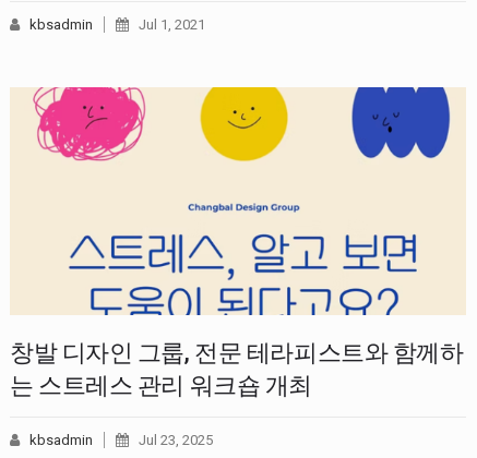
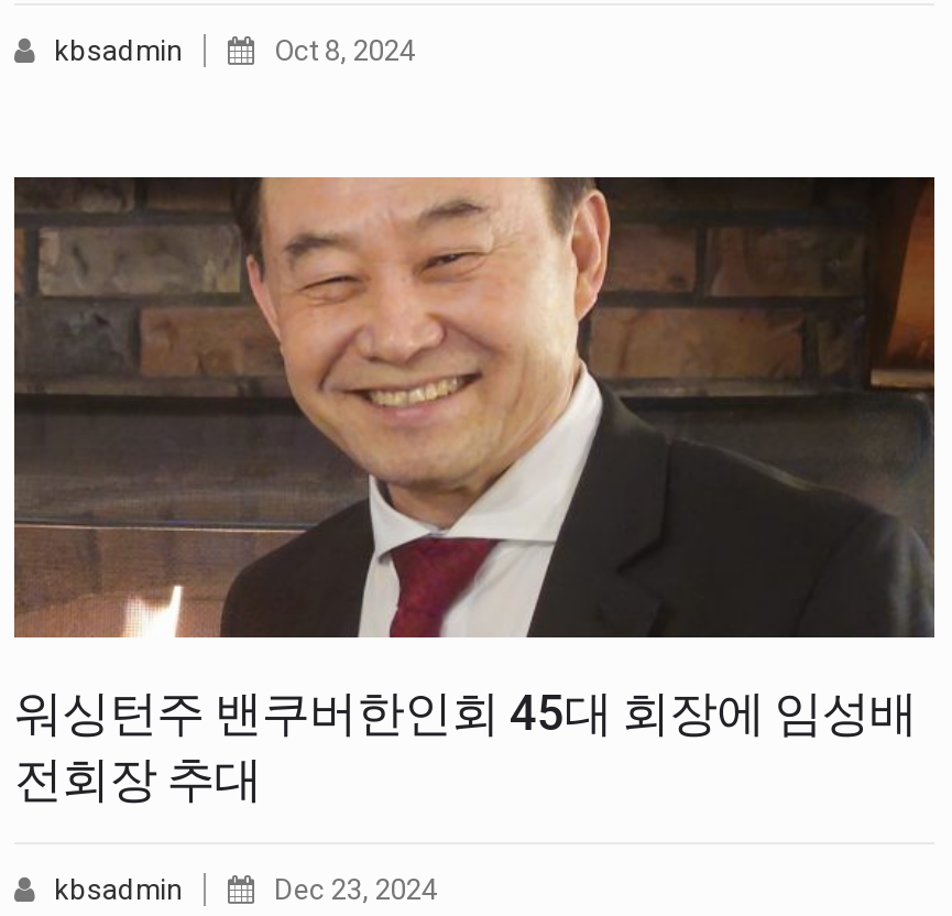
[139,16,205,32] Jul 1, 2021 -> [274,33,415,66] Oct 8, 2024
[10,86,466,399] [image] | 창발 디자인 그룹, 전문 테라피스트와 함께하 | 는 스트레스 관리 워크숍 개최 -> [12,174,937,805] [image] | 워싱턴주 밴쿠버한인회 45대 회장에 임성배 | 전회장 추대
[139,432,213,448] Jul 23, 2025 -> [274,872,437,905] Dec 23, 2024

